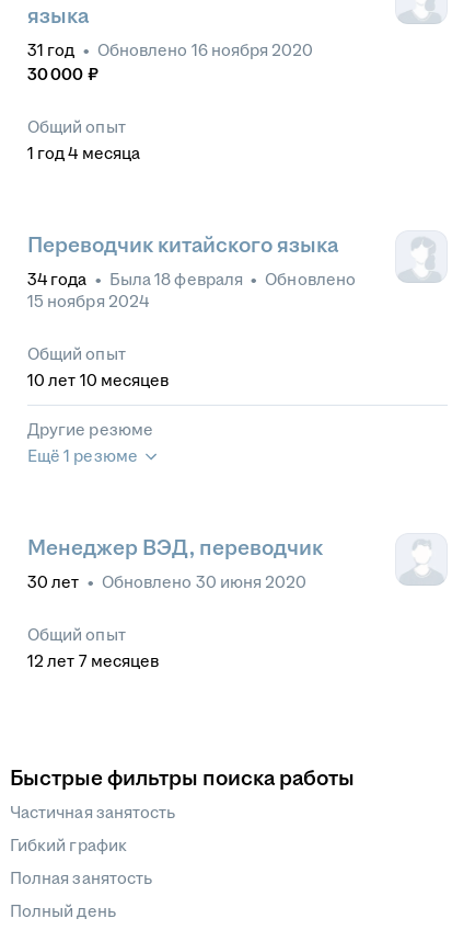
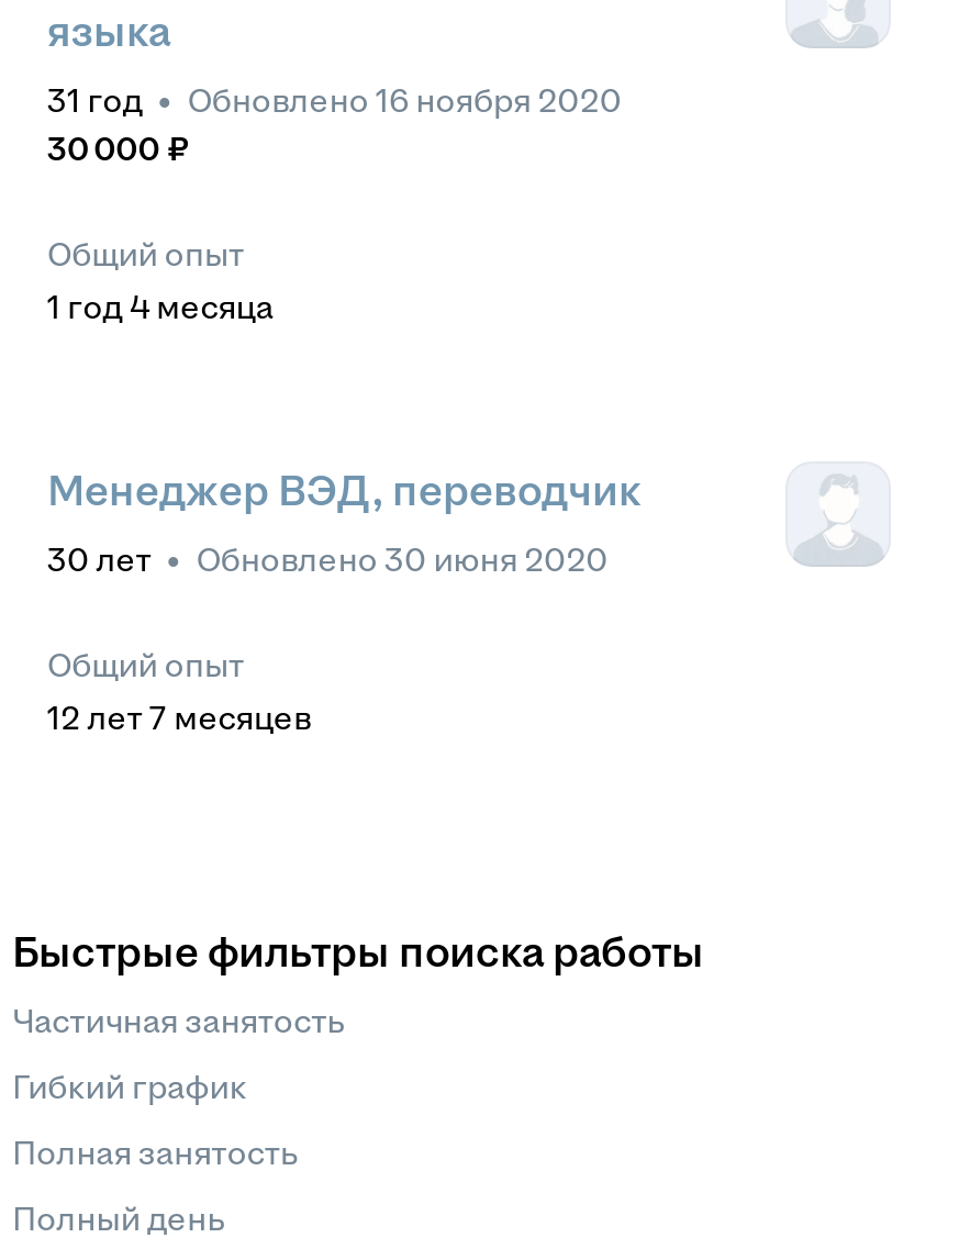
[27,234,356,465] Переводчик китайского языка | 34 года • Была 18 февраля • Обновлено | 15 ноября 2024 | Общий опыт | 10 лет 10 месяцев | Другие резюме | Ещё 1 резюме -> none

